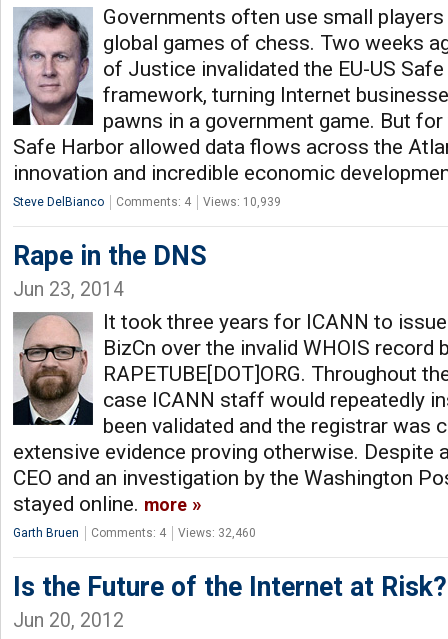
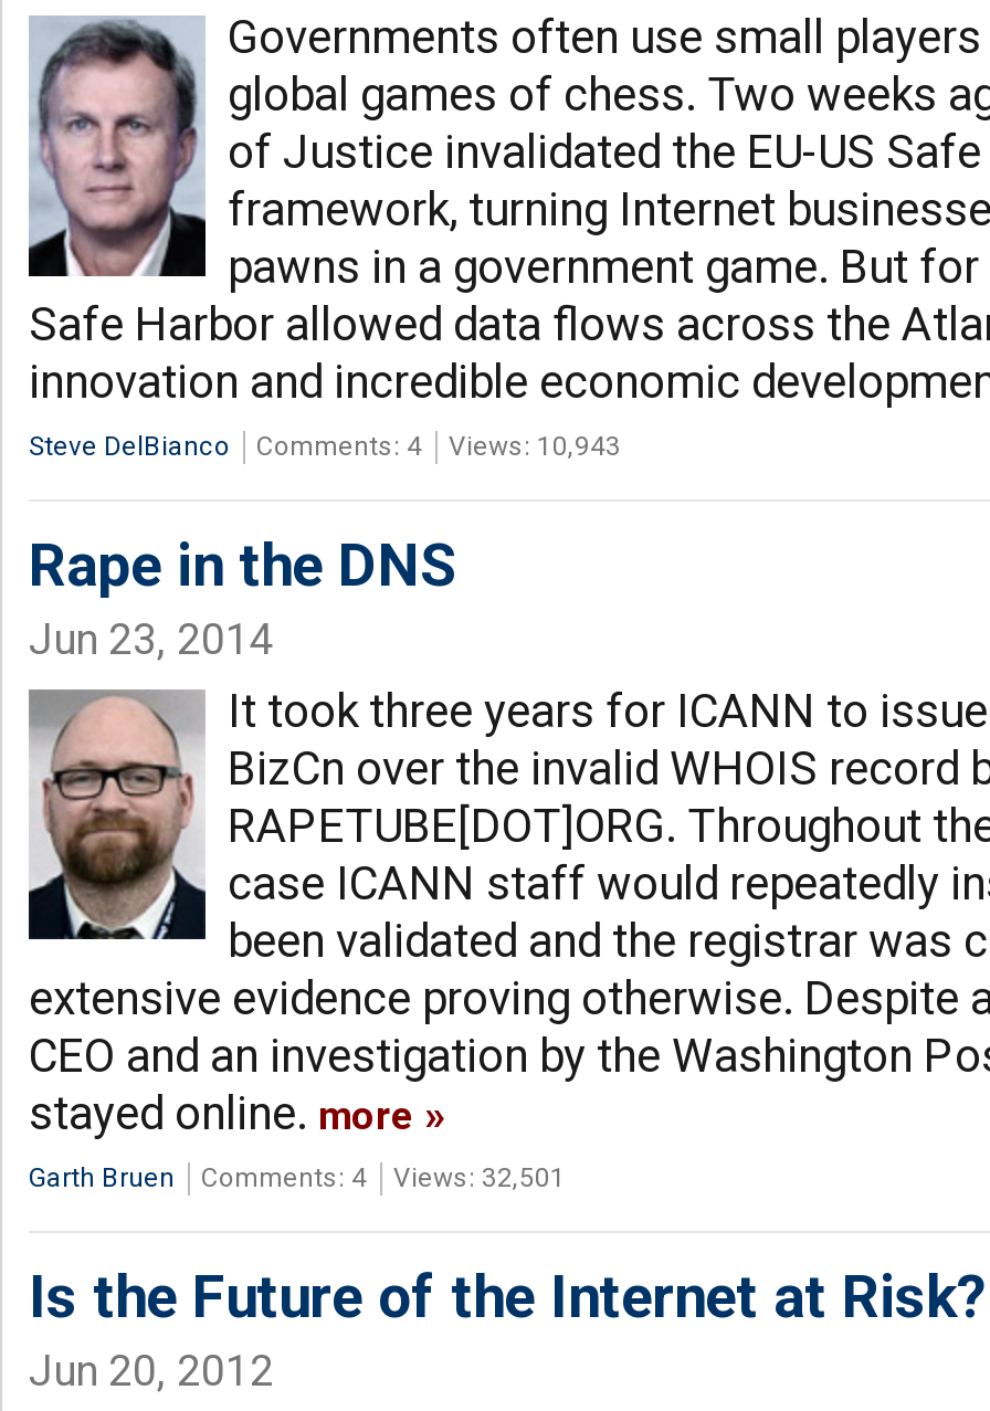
[13,195,281,209] Steve DelBianco Comments: 4 Views: 10,939 -> [29,431,621,462] Steve DelBianco Comments: 4 Views: 10,943
[13,526,256,540] Garth Bruen Comments: 4 Views: 32,460 -> [29,1162,566,1193] Garth Bruen Comments: 4 Views: 32,501

